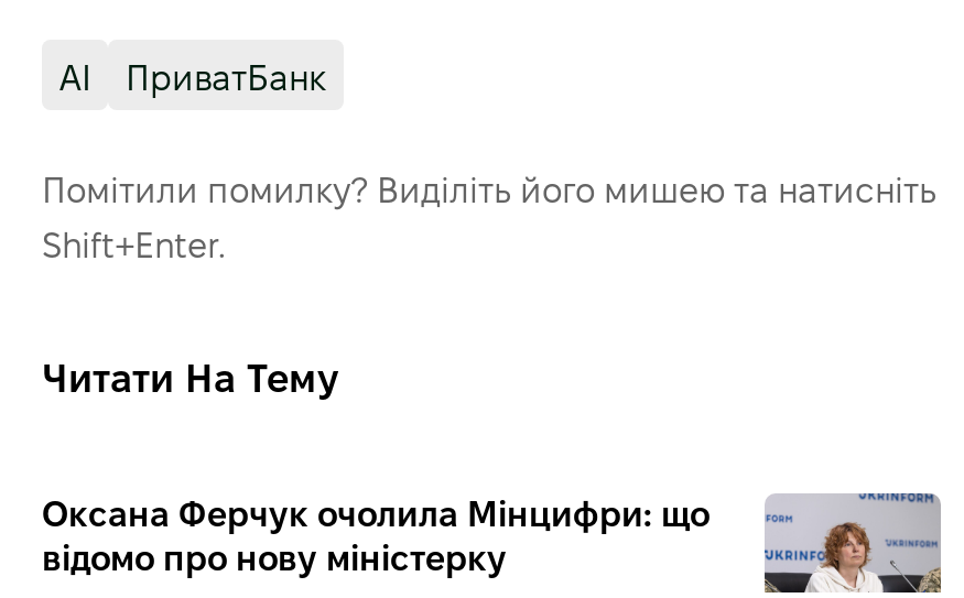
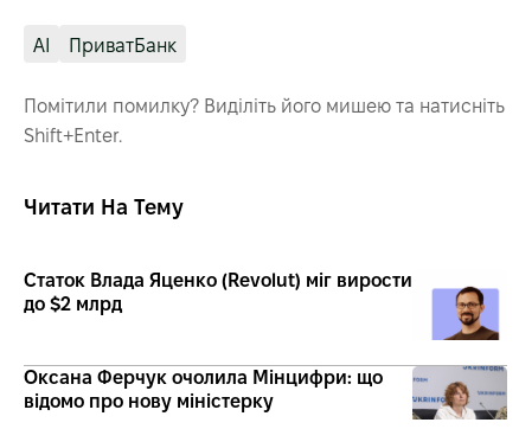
none -> [24,270,501,341] [image] | Статок Влада Яценко (Revolut) міг вирости | до $2 млрд

